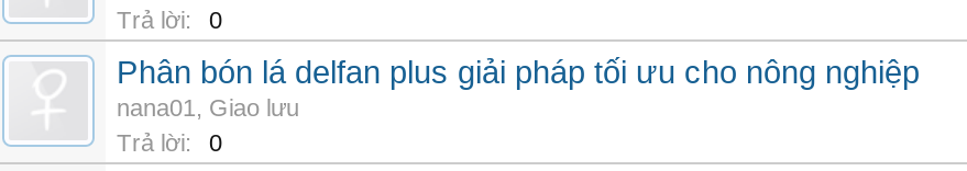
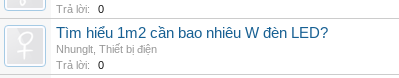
[117,55,920,121] Phân bón lá delfan plus giải pháp tối ưu cho nông nghiệp | nana01, Giao lưu -> [56,25,328,55] Tìm hiểu 1m2 cần bao nhiêu W đèn LED? | Nhunglt, Thiết bị điện

